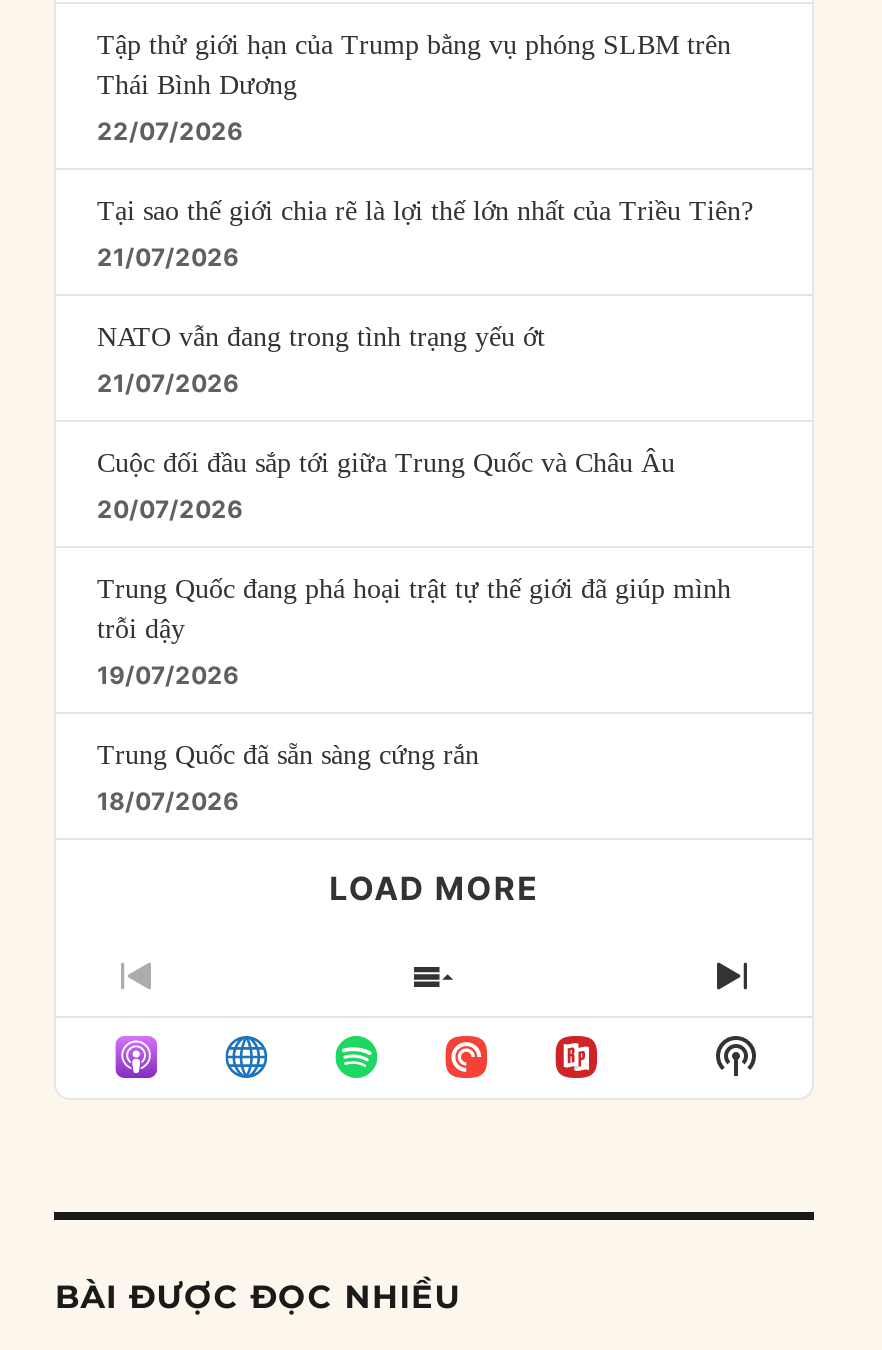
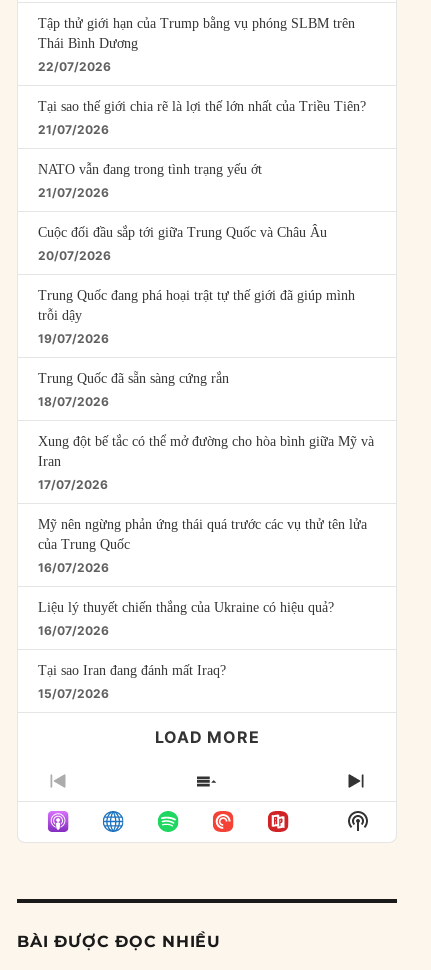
none -> [38,434,374,701] Xung đột bế tắc có thể mở đường cho hòa bình giữa Mỹ và | Iran | 17/07/2026 | Mỹ nên ngừng phản ứng thái quá trước các vụ thử tên lửa | của Trung Quốc | 16/07/2026 | Liệu lý thuyết chiến thắng của Ukraine có hiệu quả? | 16/07/2026 | Tại sao Iran đang đánh mất Iraq? | 15/07/2026

